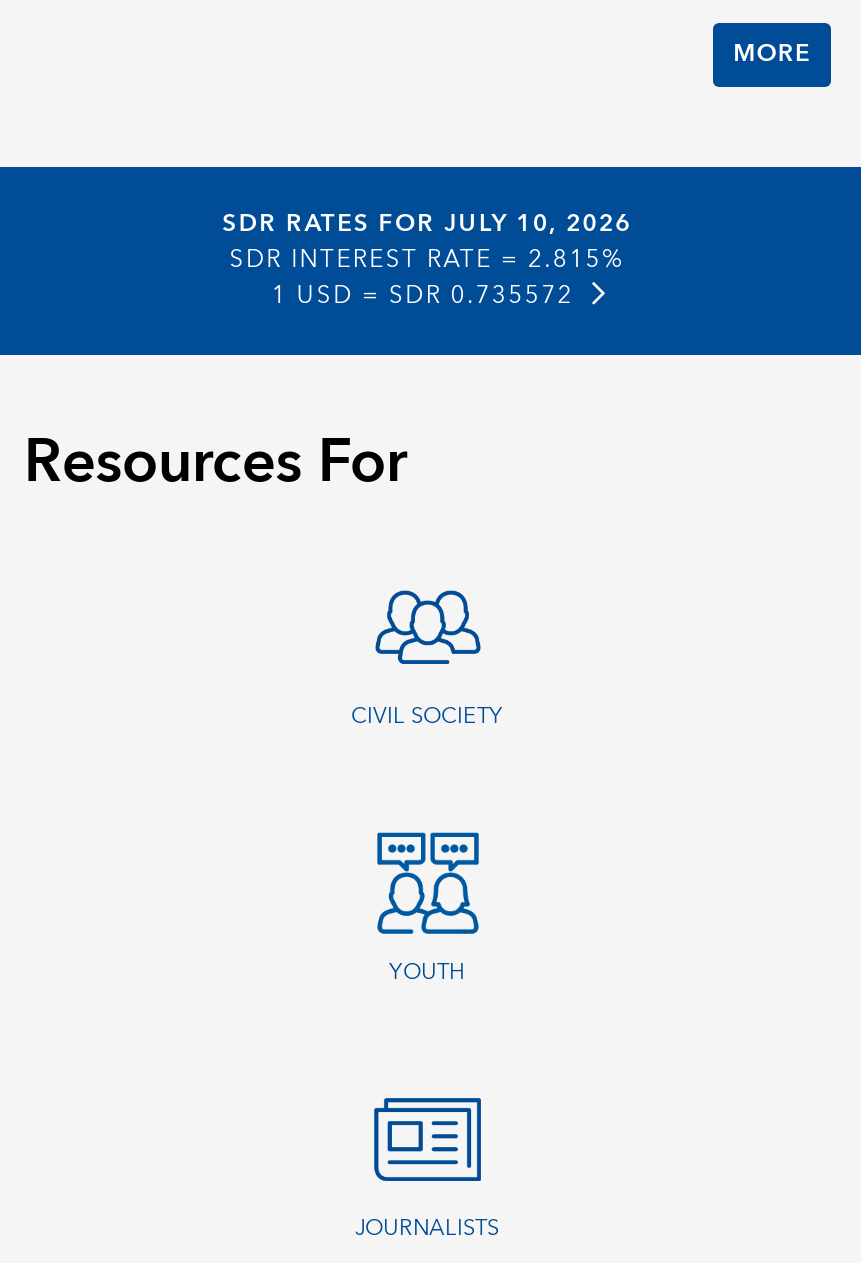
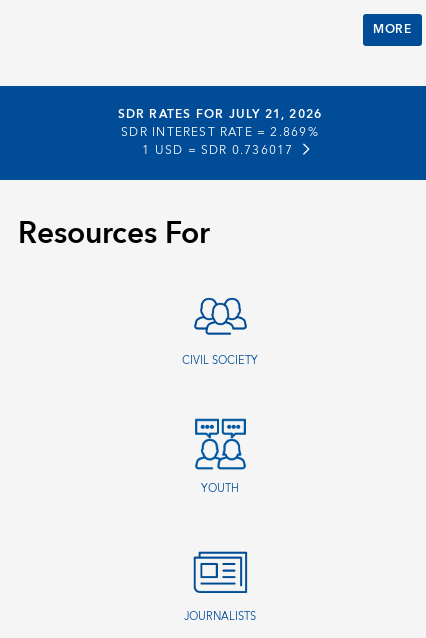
[222,202,632,244] SDR RATES FOR JULY 10, 2026 -> [118,104,322,125] SDR RATES FOR JULY 21, 2026
[229,238,624,280] SDR INTEREST RATE = 2.815% -> [121,122,319,143] SDR INTEREST RATE = 2.869%
[272,274,574,316] 1 USD = SDR 0.735572 -> [142,140,293,161] 1 USD = SDR 0.736017

